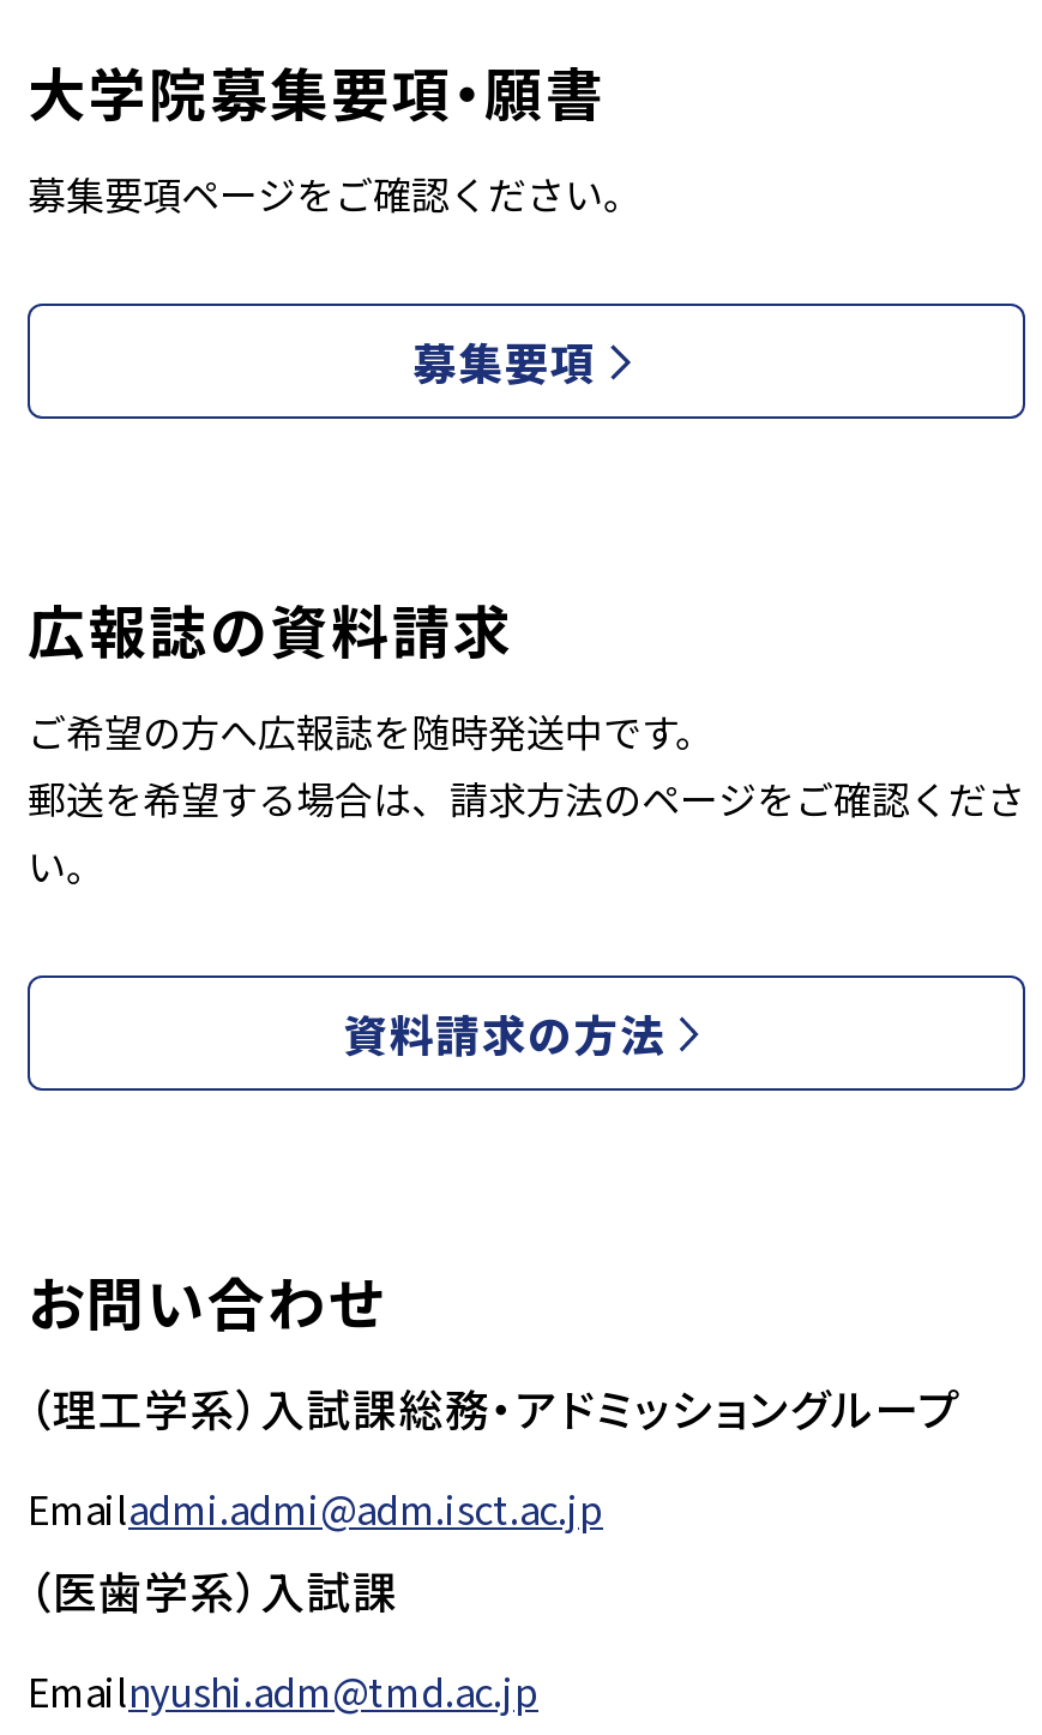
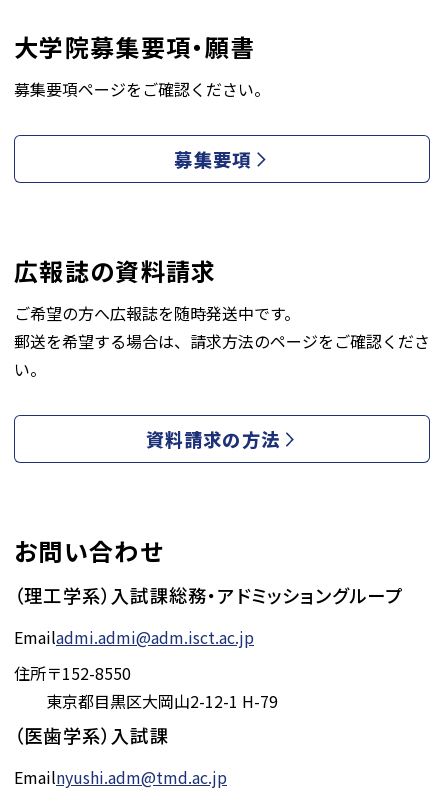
none -> [14,661,278,713] 住所〒152-8550 | 東京都目黒区大岡山2-12-1 H-79

